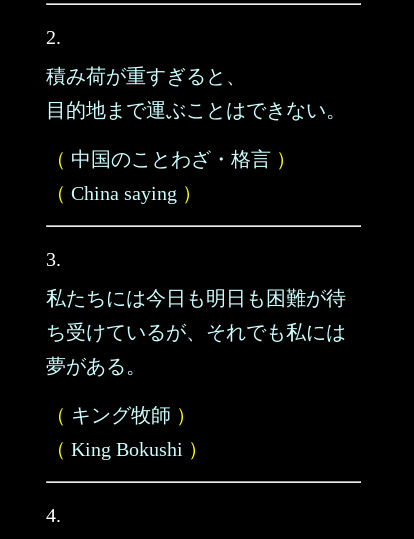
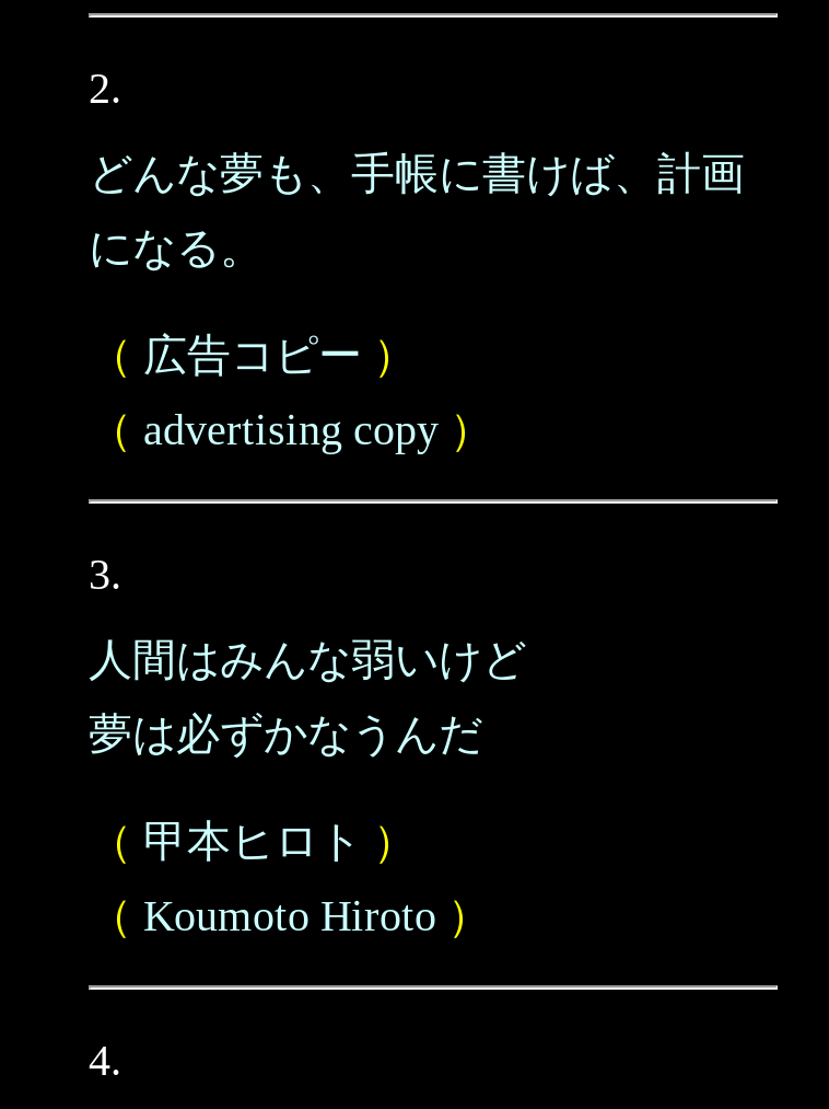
[46,65,246,87] 積み荷が重すぎると、 -> [89,149,745,197] どんな夢も、手帳に書けば、計画
[46,99,346,121] 目的地まで運ぶことはできない。 -> [89,223,264,272] になる。
[46,148,296,170] （中国のことわざ・格言） -> [89,331,417,379] （広告コピー）
[46,182,202,204] （China saying） -> [89,405,493,453] （advertising copy）
[46,287,346,460] 私たちには今日も明日も困難が待 | ち受けているが、それでも私には | 夢がある。 | （キング牧師） | （King Bokushi） -> [89,635,526,939] 人間はみんな弱いけど | 夢は必ずかなうんだ | （甲本ヒロト） | （Koumoto Hiroto）

